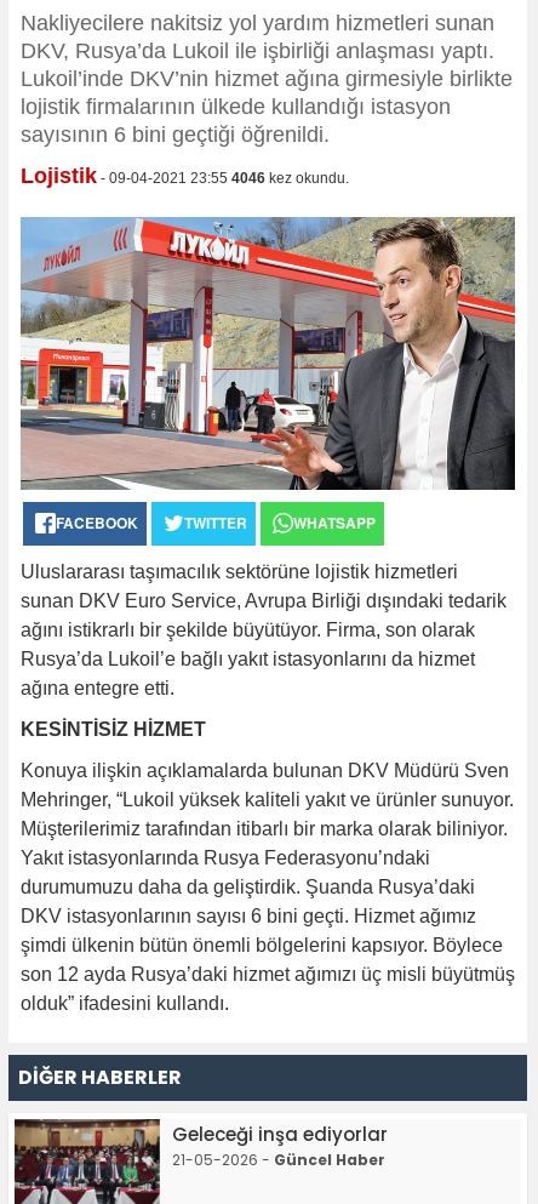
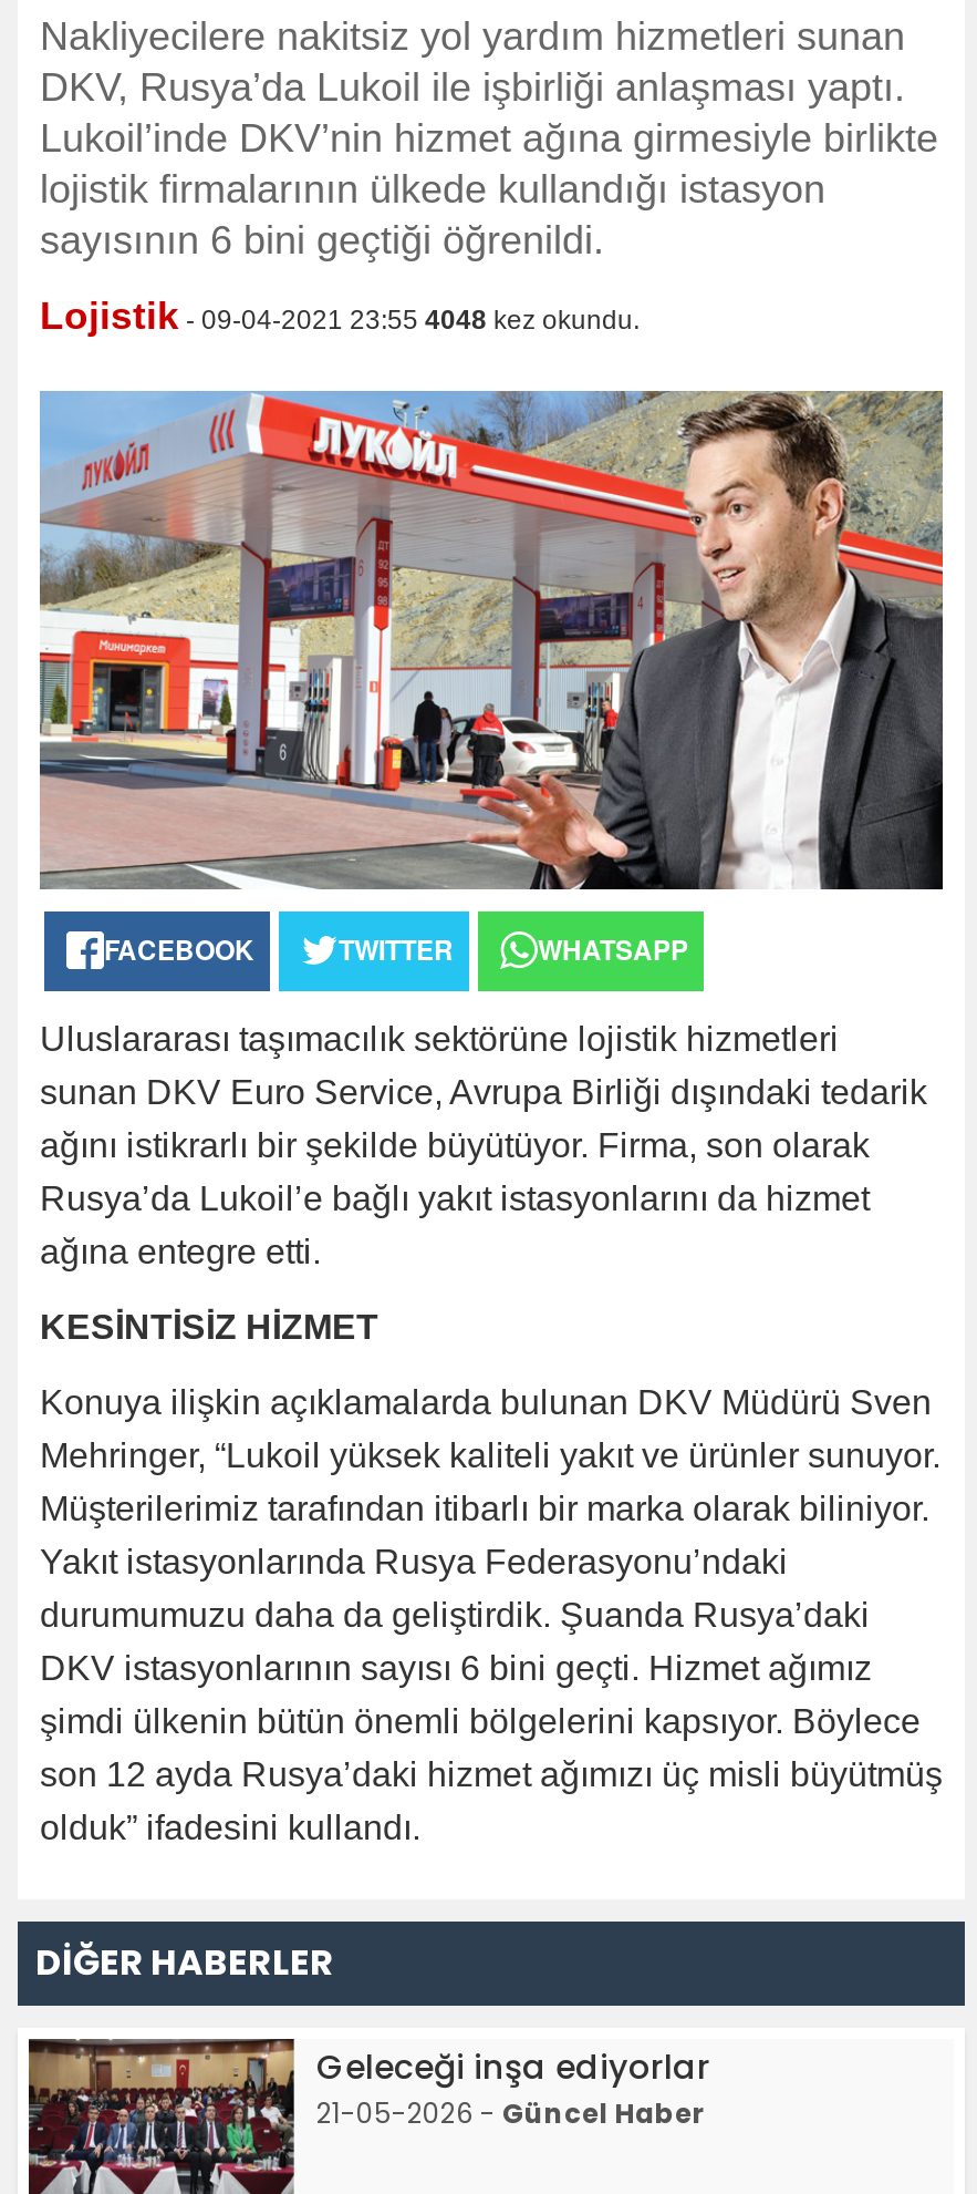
[21,164,349,188] Lojistik - 09-04-2021 23:55 4046 kez okundu. -> [40,293,640,338] Lojistik - 09-04-2021 23:55 4048 kez okundu.

